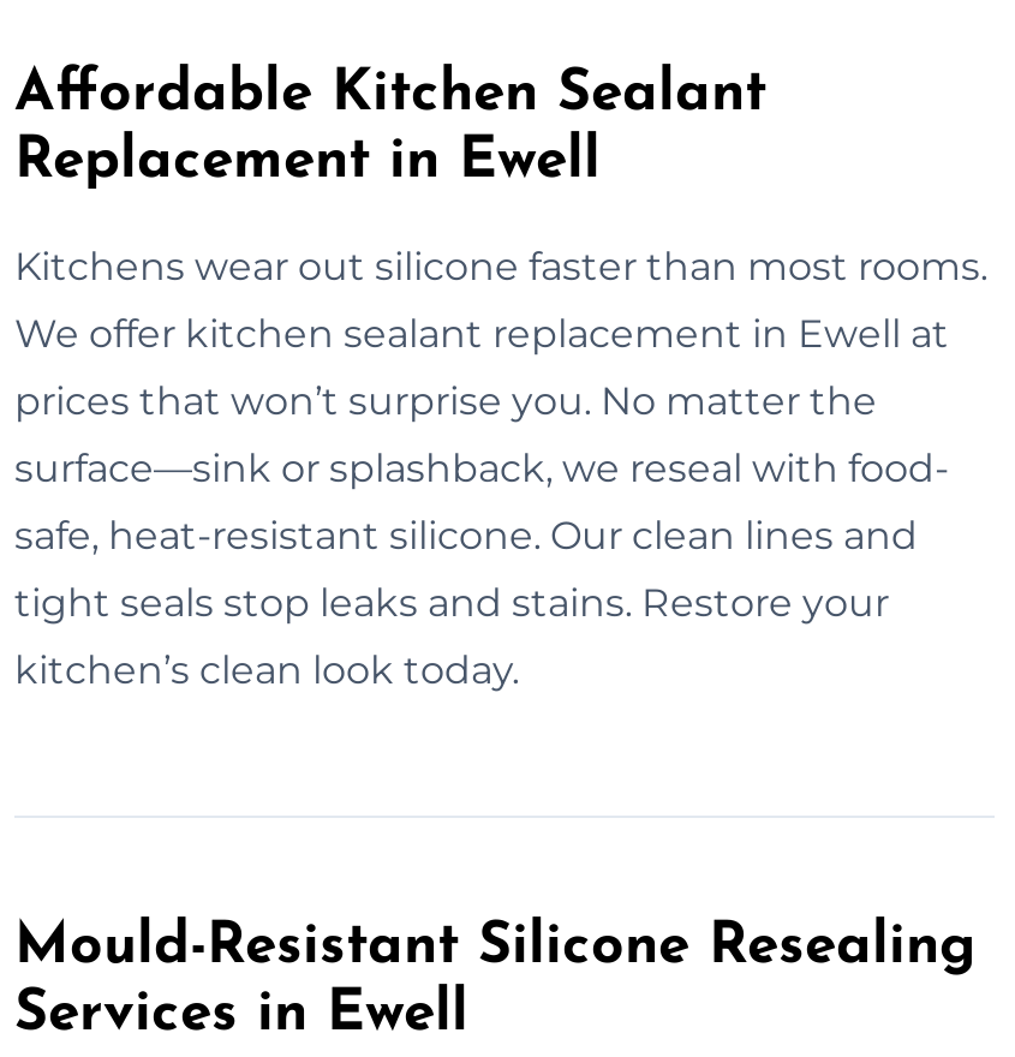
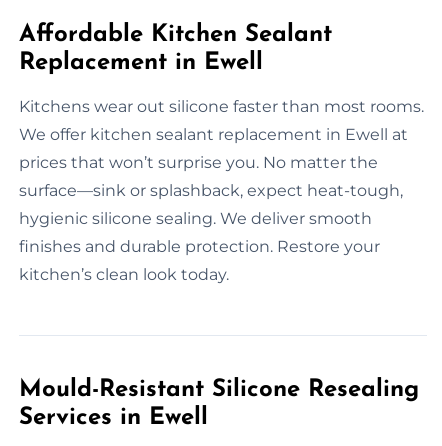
[14,445,949,491] surface—sink or splashback, we reseal with food- -> [19,181,403,200] surface—sink or splashback, expect heat-tough,
[14,512,918,558] safe, heat-resistant silicone. Our clean lines and -> [19,209,372,228] hygienic silicone sealing. We deliver smooth
[14,579,889,625] tight seals stop leaks and stains. Restore your -> [19,237,380,256] finishes and durable protection. Restore your

